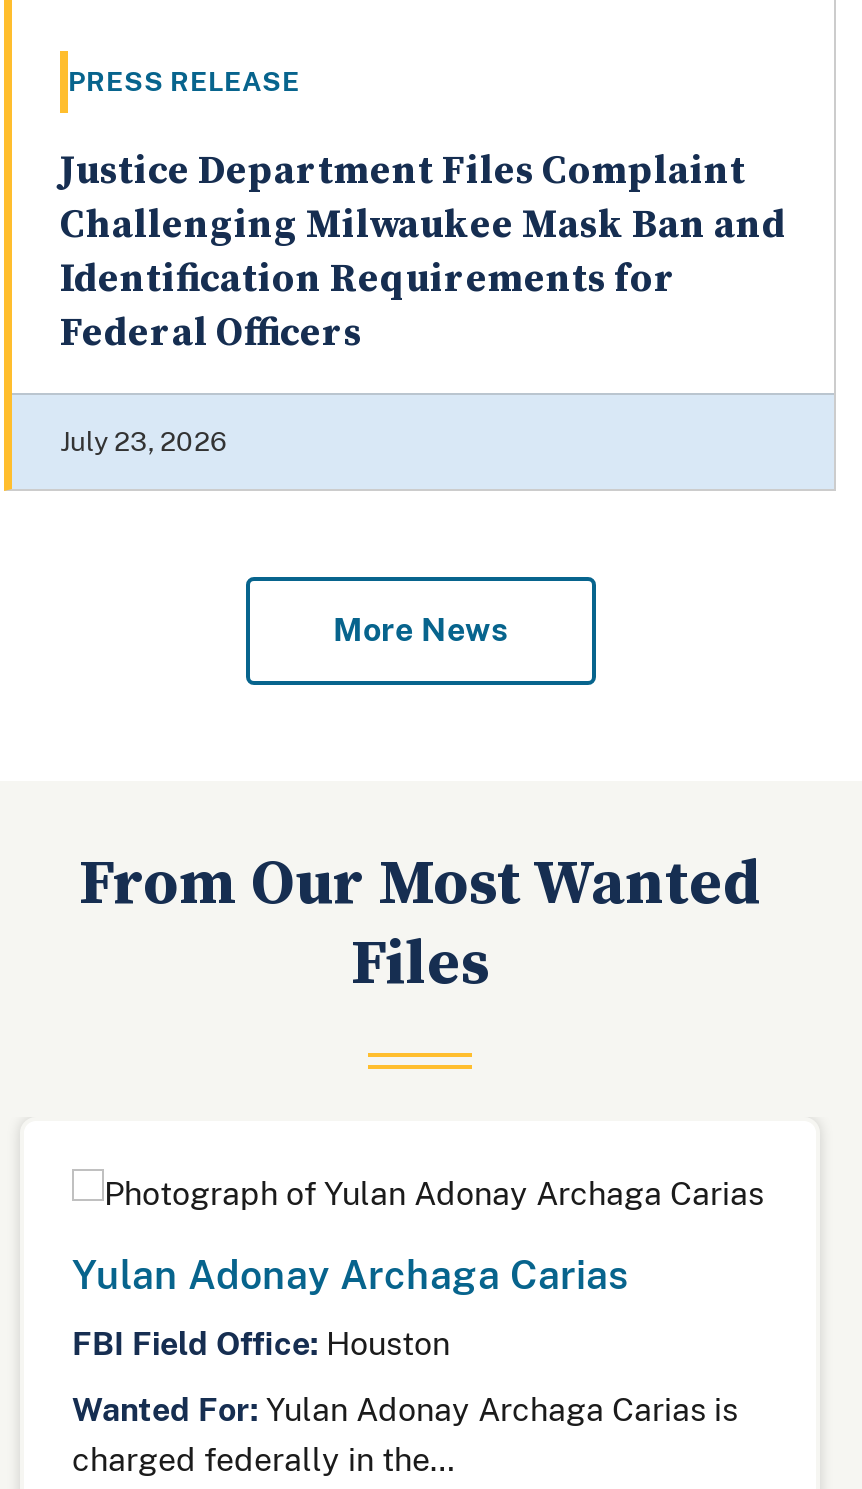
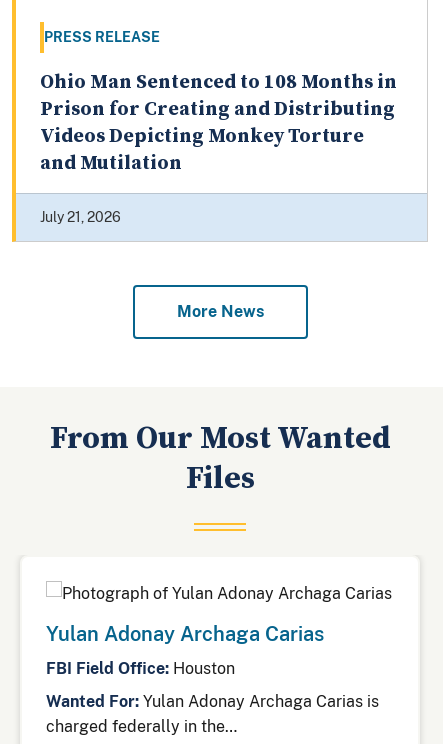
[60,147,786,359] Justice Department Files Complaint | Challenging Milwaukee Mask Ban and | Identification Requirements for | Federal Officers -> [40,70,397,176] Ohio Man Sentenced to 108 Months in | Prison for Creating and Distributing | Videos Depicting Monkey Torture | and Mutilation
[60,425,228,457] July 23, 2026 -> [40,209,121,225] July 21, 2026

